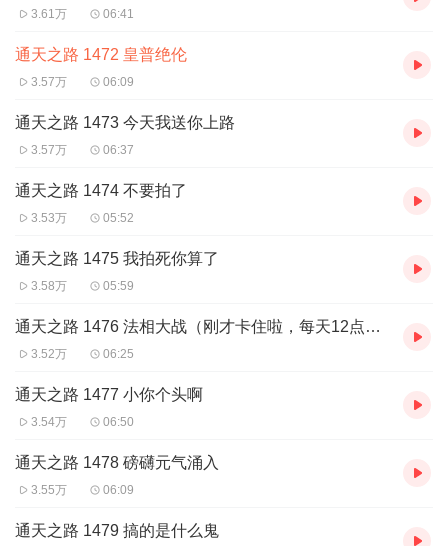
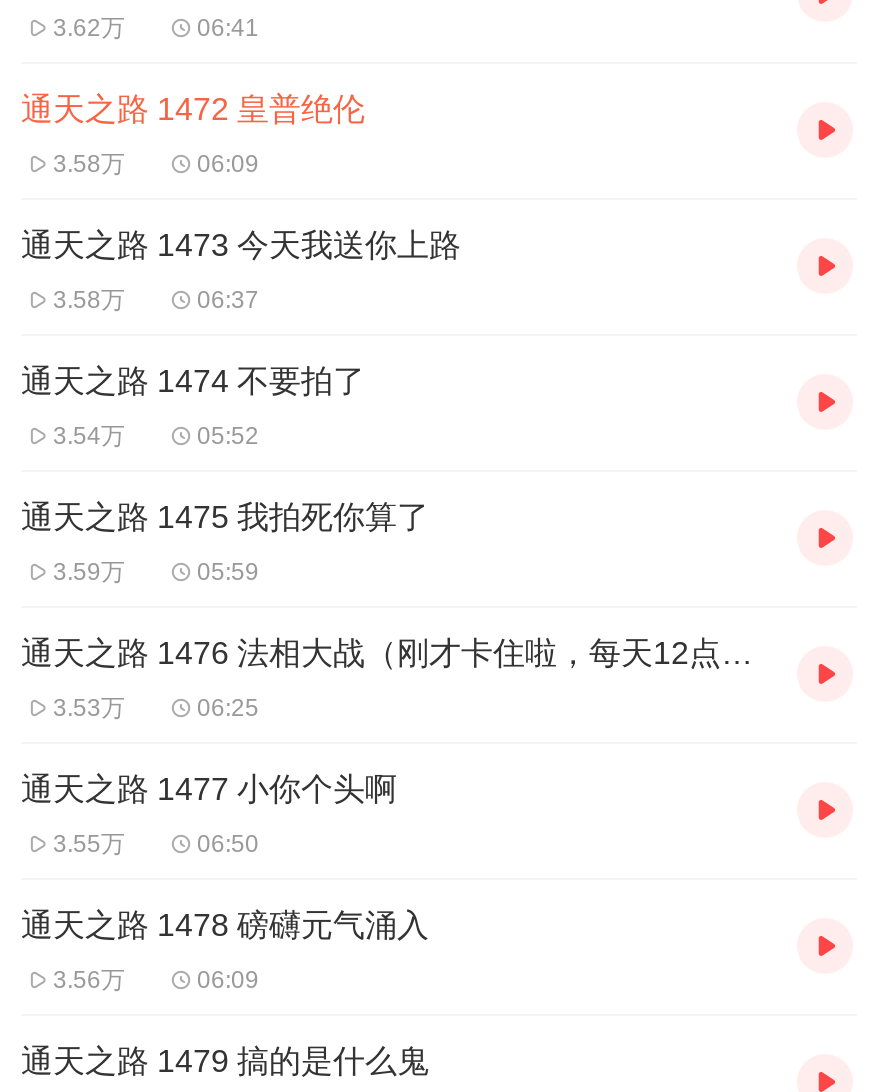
[31,7,67,21] 3.61万 -> [53,14,125,42] 3.62万
[31,75,67,89] 3.57万 -> [53,150,125,178] 3.58万
[31,143,67,157] 3.57万 -> [53,286,125,314] 3.58万
[31,211,67,225] 3.53万 -> [53,422,125,450] 3.54万
[31,279,67,293] 3.58万 -> [53,558,125,586] 3.59万
[31,347,67,361] 3.52万 -> [53,694,125,722] 3.53万
[31,415,67,429] 3.54万 -> [53,830,125,858] 3.55万
[31,483,67,497] 3.55万 -> [53,966,125,994] 3.56万

